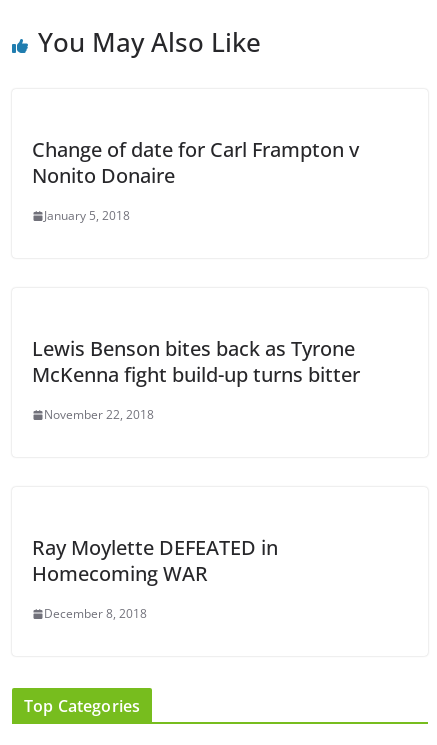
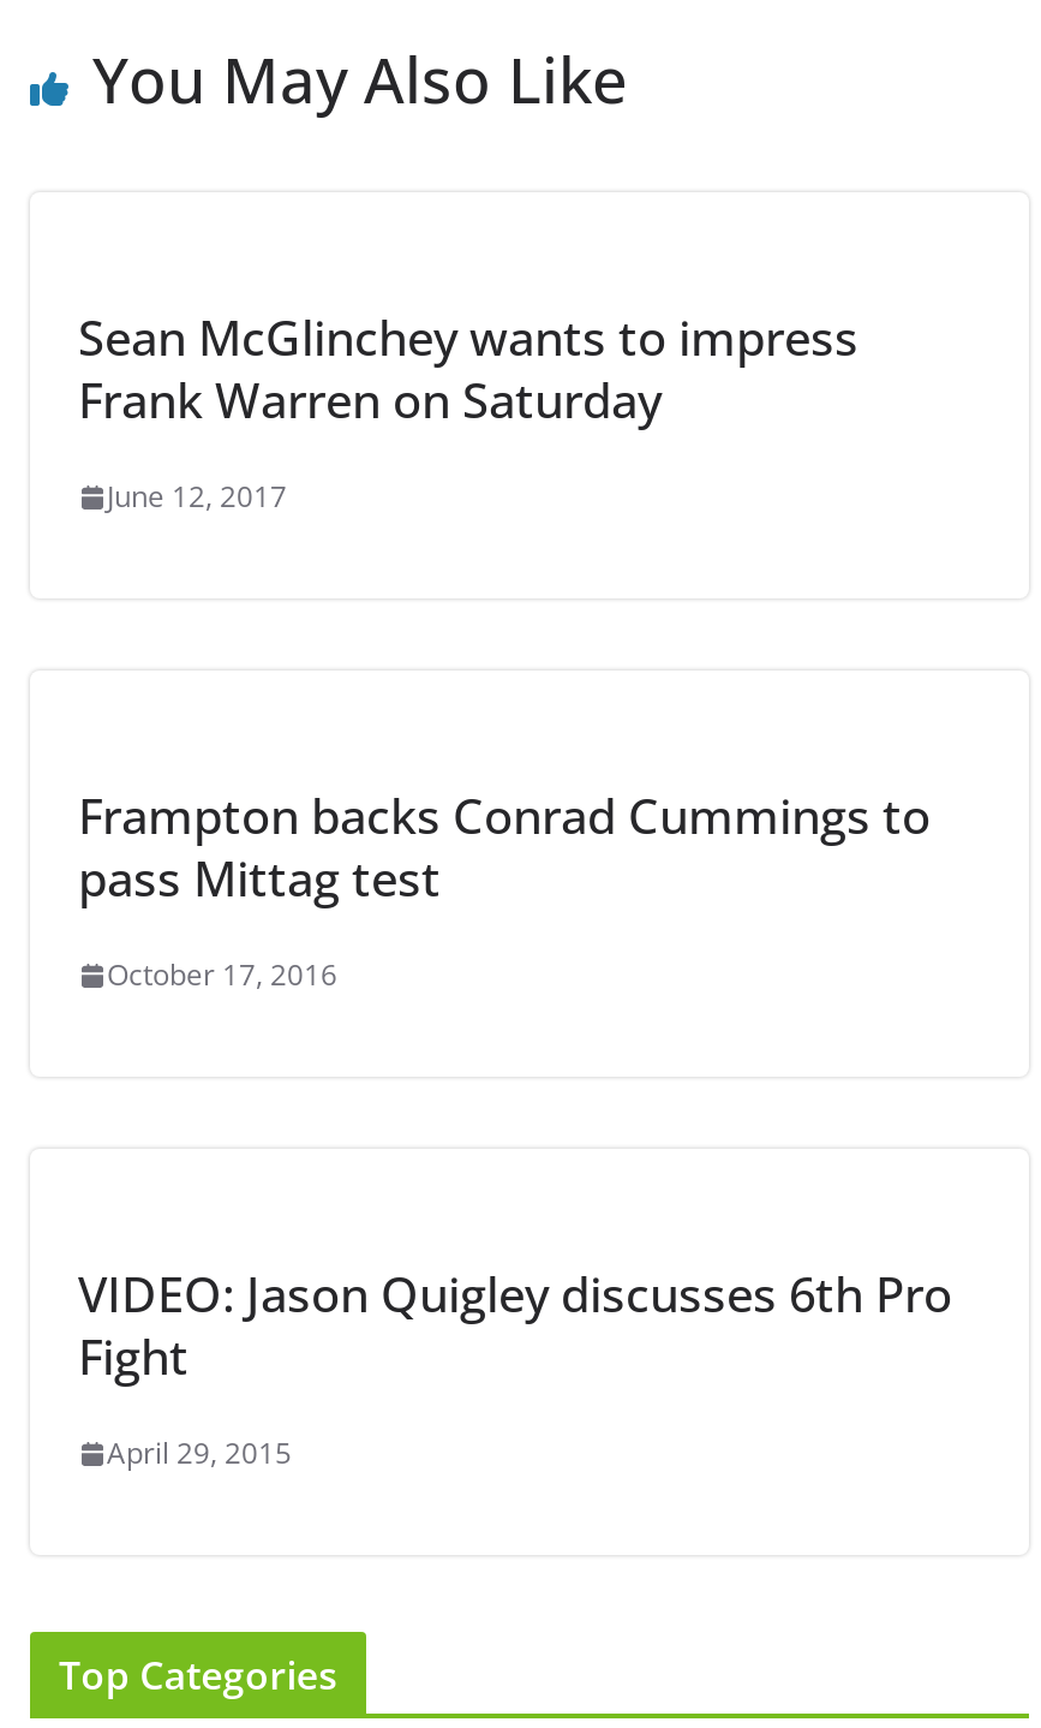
[32,136,359,189] Change of date for Carl Frampton v | Nonito Donaire -> [78,305,858,433] Sean McGlinchey wants to impress | Frank Warren on Saturday
[44,207,130,224] January 5, 2018 -> [107,476,287,517] June 12, 2017
[32,335,360,388] Lewis Benson bites back as Tyrone | McKenna fight build-up turns bitter -> [78,783,931,911] Frampton backs Conrad Cummings to | pass Mittag test
[44,406,154,423] November 22, 2018 -> [107,954,337,995] October 17, 2016
[32,534,278,587] Ray Moylette DEFEATED in | Homecoming WAR -> [78,1262,952,1389] VIDEO: Jason Quigley discusses 6th Pro | Fight
[44,605,147,622] December 8, 2018 -> [107,1432,292,1473] April 29, 2015

